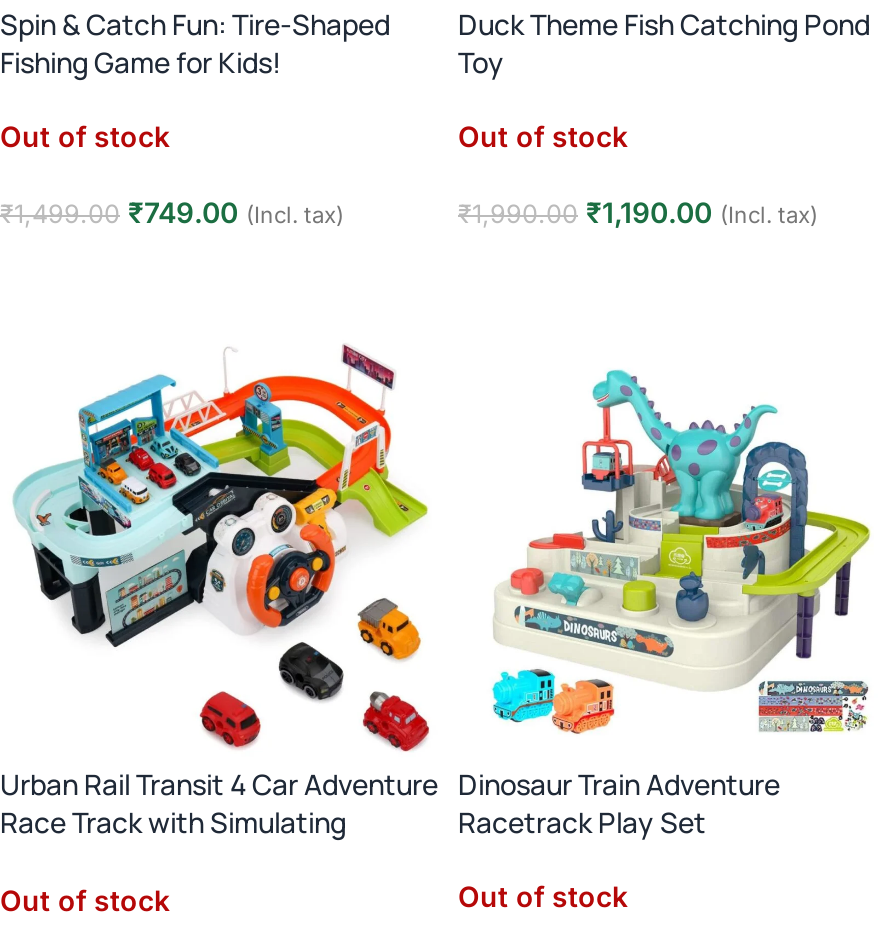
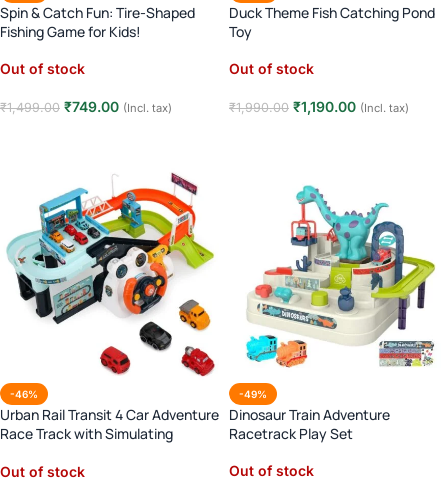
none -> [10,388,38,400] -46%
none -> [239,388,267,400] -49%

